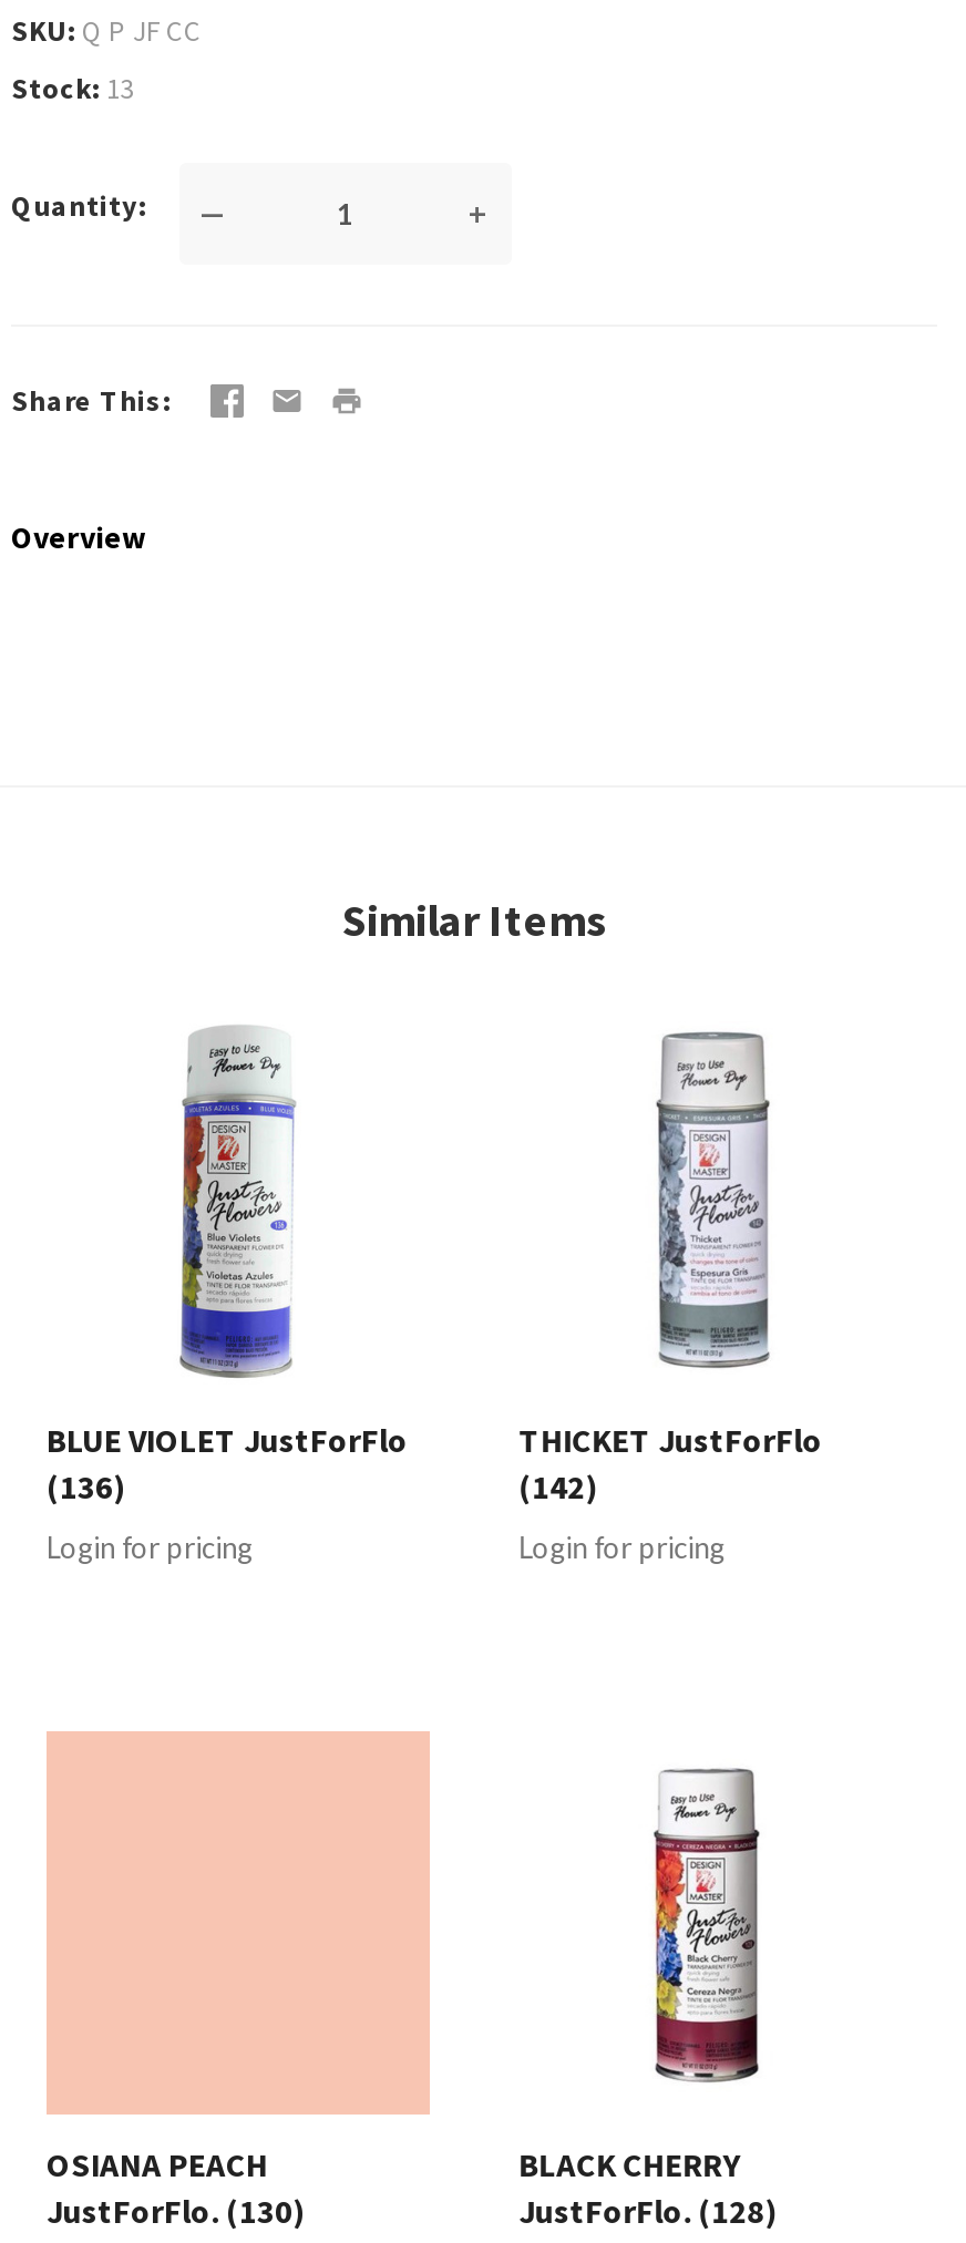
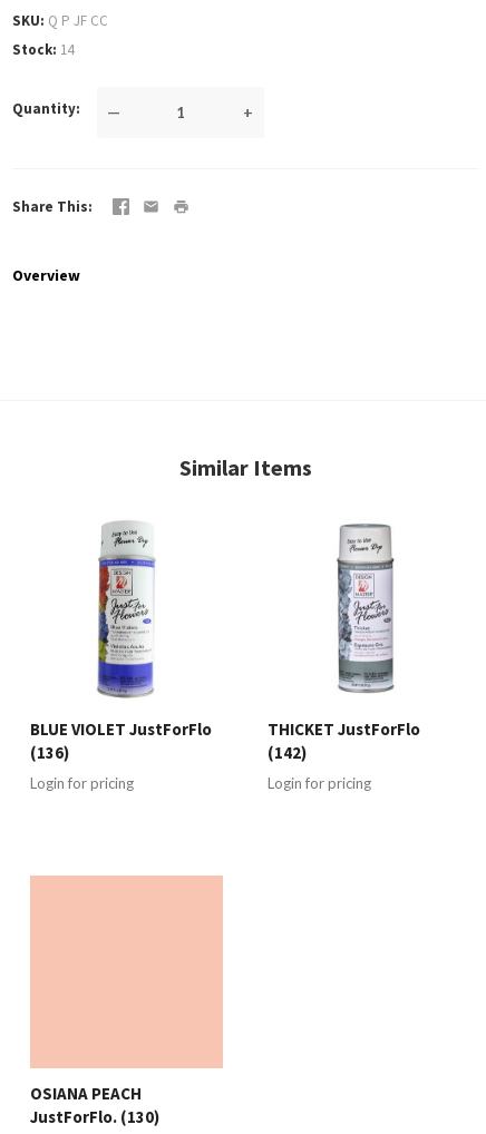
[11,70,133,107] Stock 13 -> [12,40,74,59] Stock 14
[519,1767,776,2233] [image] | BLACK CHERRY | JustForFlo. (128) -> none

